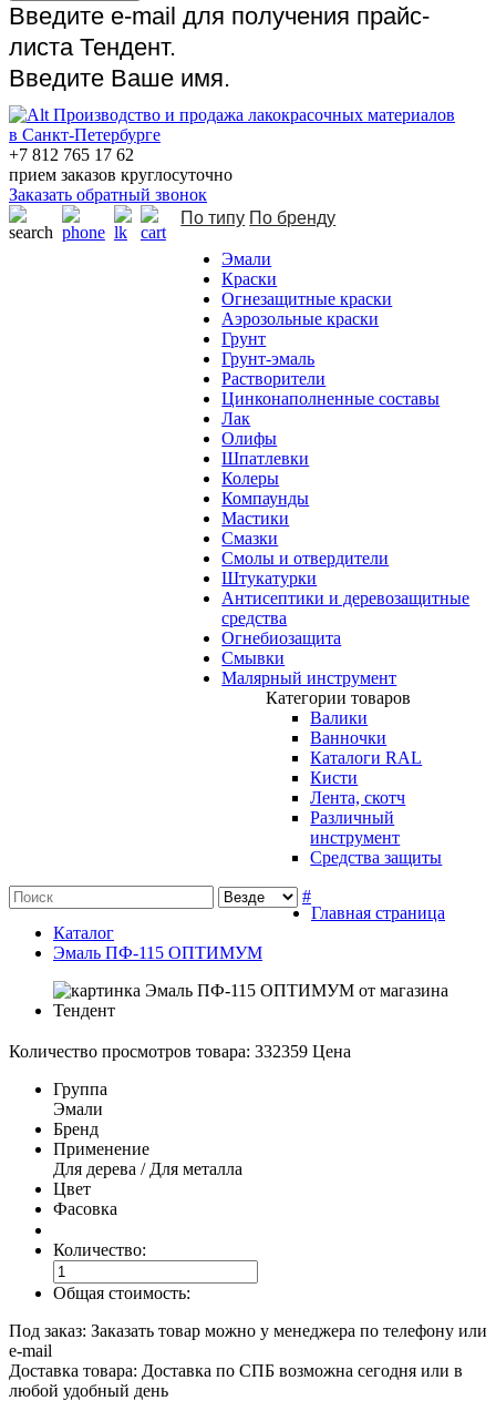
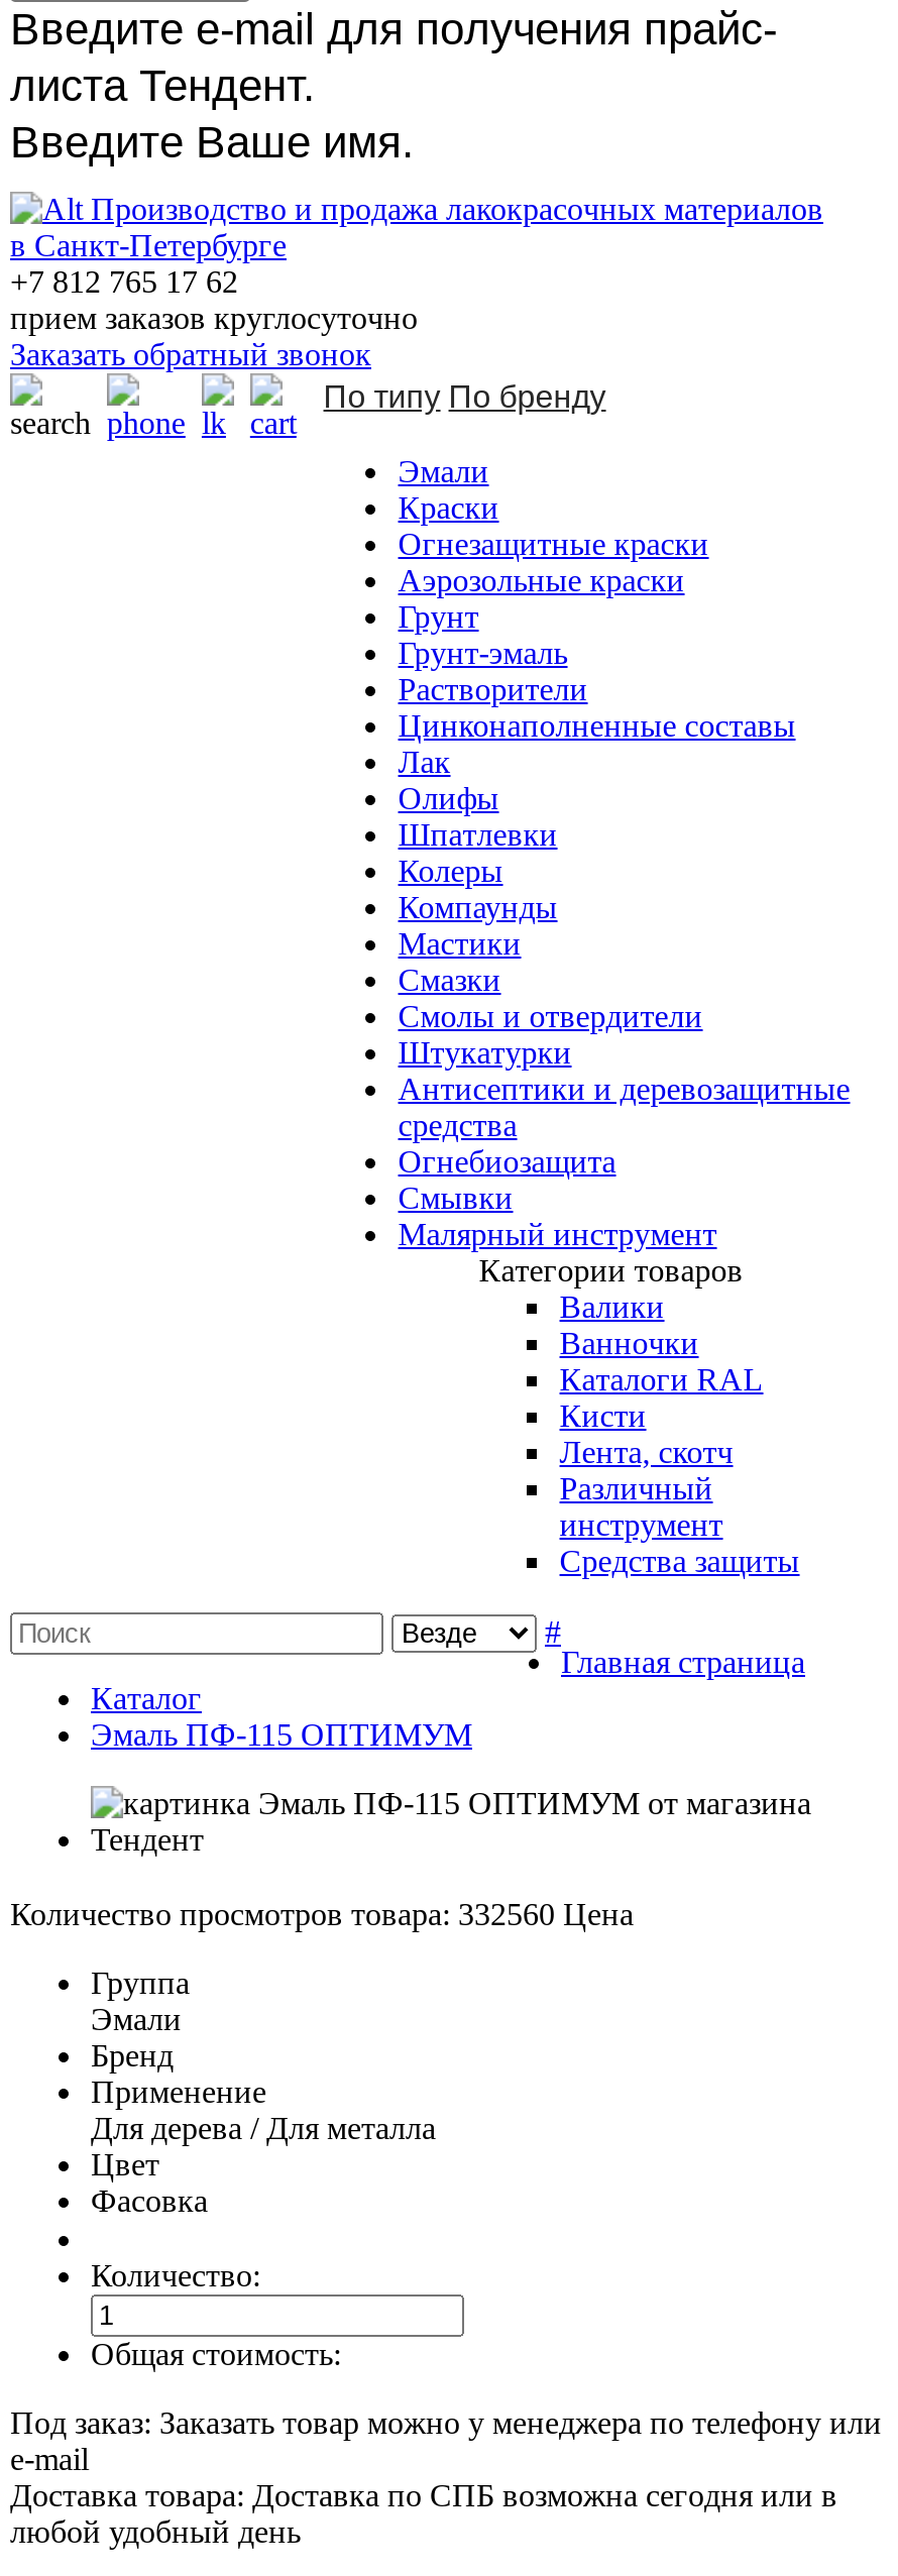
[9,1042,351,1060] Количество просмотров товара: 332359 Цена -> [10,1896,634,1931] Количество просмотров товара: 332560 Цена

